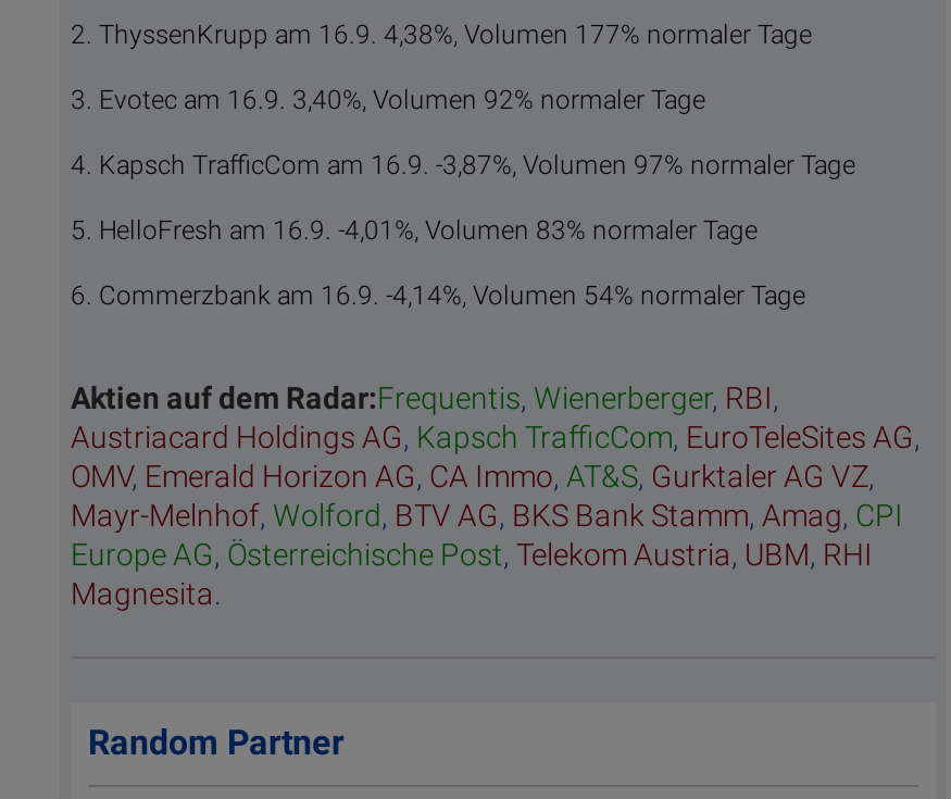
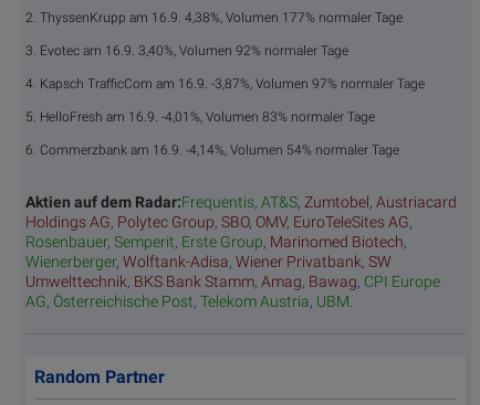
[71,380,921,611] Aktien auf dem Radar:Frequentis, Wienerberger, RBI, | Austriacard Holdings AG, Kapsch TrafficCom, EuroTeleSites AG, | OMV, Emerald Horizon AG, CA Immo, AT&S, Gurktaler AG VZ, | Mayr-Melnhof, Wolford, BTV AG, BKS Bank Stamm, Amag, CPI | Europe AG, Österreichische Post, Telekom Austria, UBM, RHI | Magnesita. -> [25,193,457,310] Aktien auf dem Radar:Frequentis, AT&S, Zumtobel, Austriacard | Holdings AG, Polytec Group, SBO, OMV, EuroTeleSites AG, | Rosenbauer, Semperit, Erste Group, Marinomed Biotech, | Wienerberger, Wolftank-Adisa, Wiener Privatbank, SW | Umwelttechnik, BKS Bank Stamm, Amag, Bawag, CPI Europe | AG, Österreichische Post, Telekom Austria, UBM.

